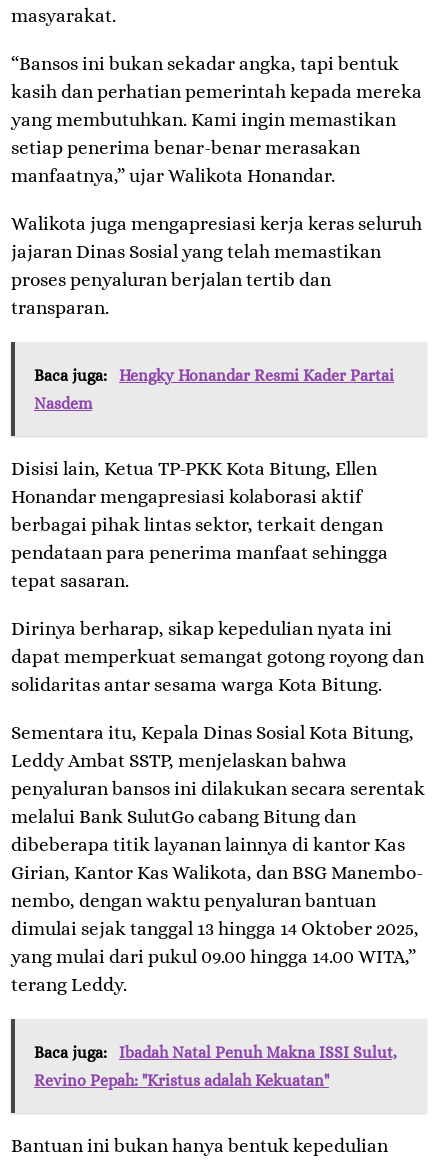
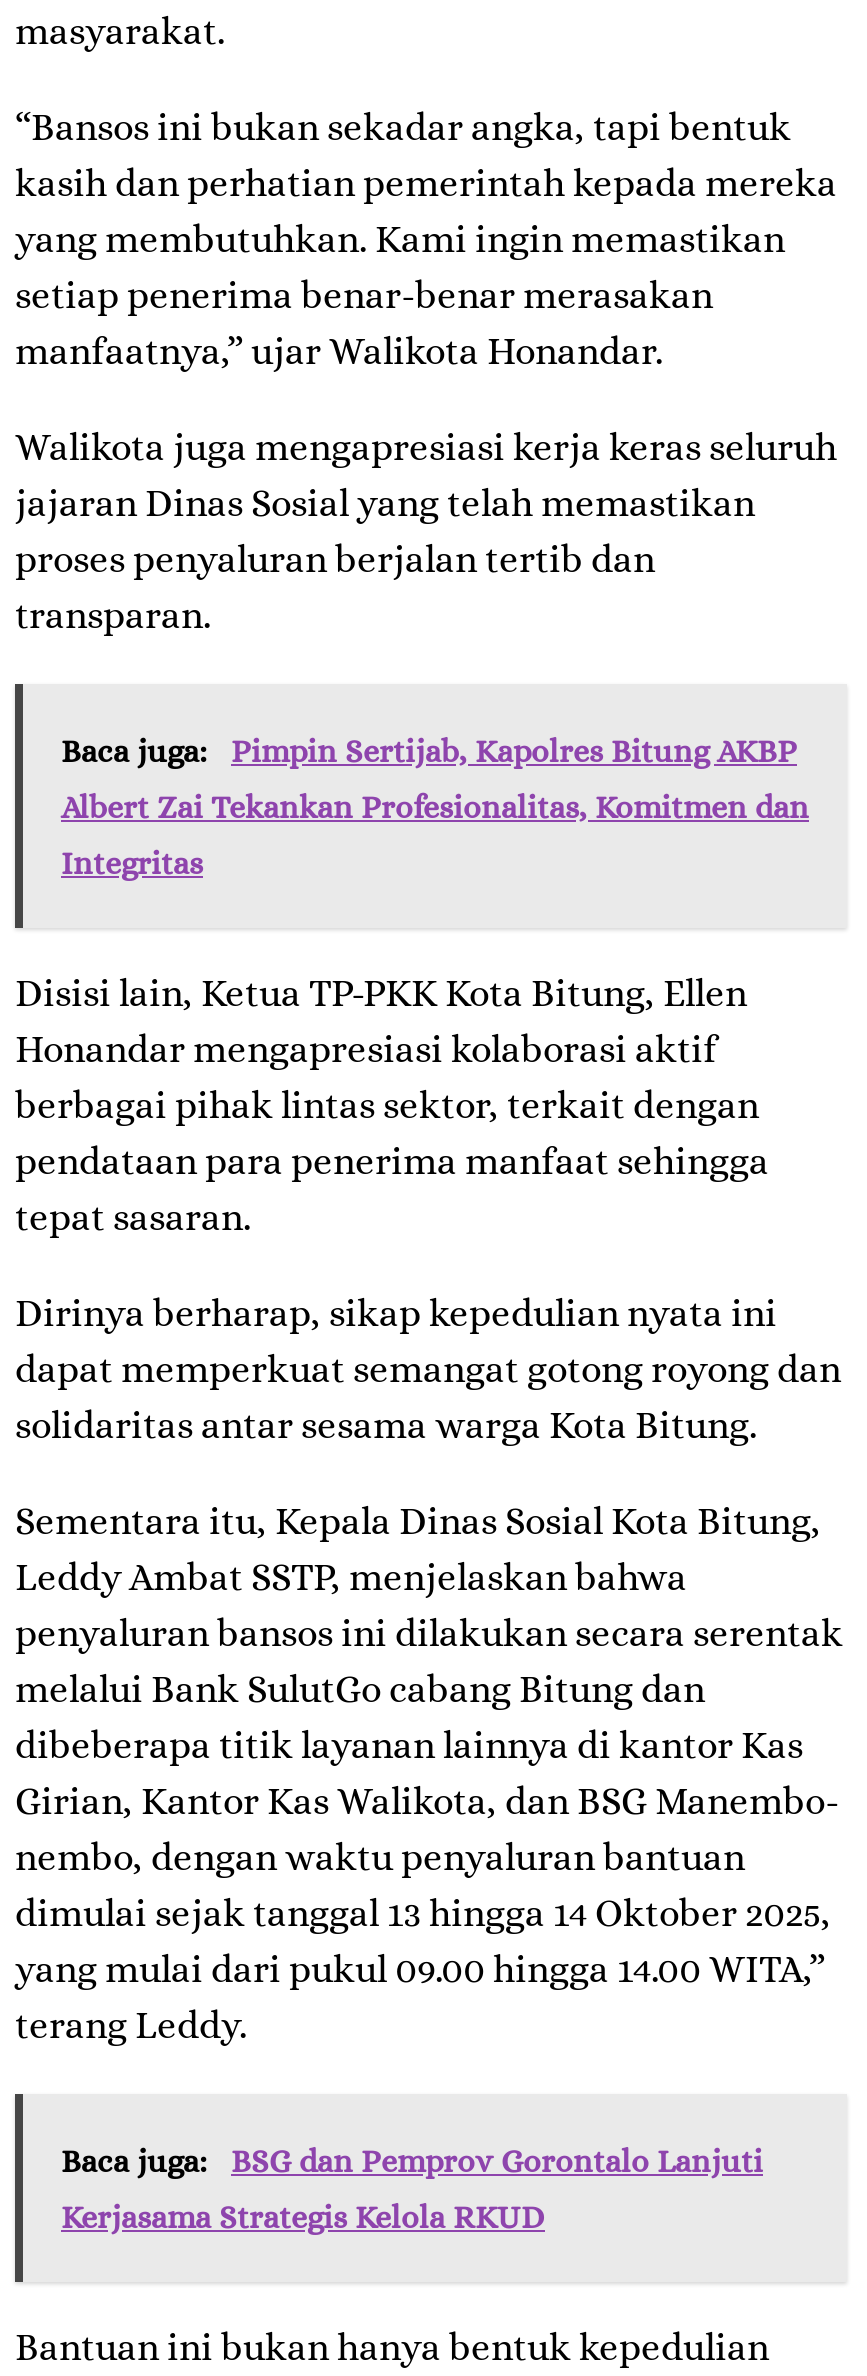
[34,366,394,413] Baca juga: Hengky Honandar Resmi Kader Partai | Nasdem -> [61,732,809,882] Baca juga: Pimpin Sertijab, Kapolres Bitung AKBP | Albert Zai Tekankan Profesionalitas, Komitmen dan | Integritas
[34,1043,397,1062] Baca juga: Ibadah Natal Penuh Makna ISSI Sulut, -> [61,2142,763,2180] Baca juga: BSG dan Pemprov Gorontalo Lanjuti
[34,1071,329,1090] Revino Pepah: "Kristus adalah Kekuatan" -> [61,2198,545,2236] Kerjasama Strategis Kelola RKUD

